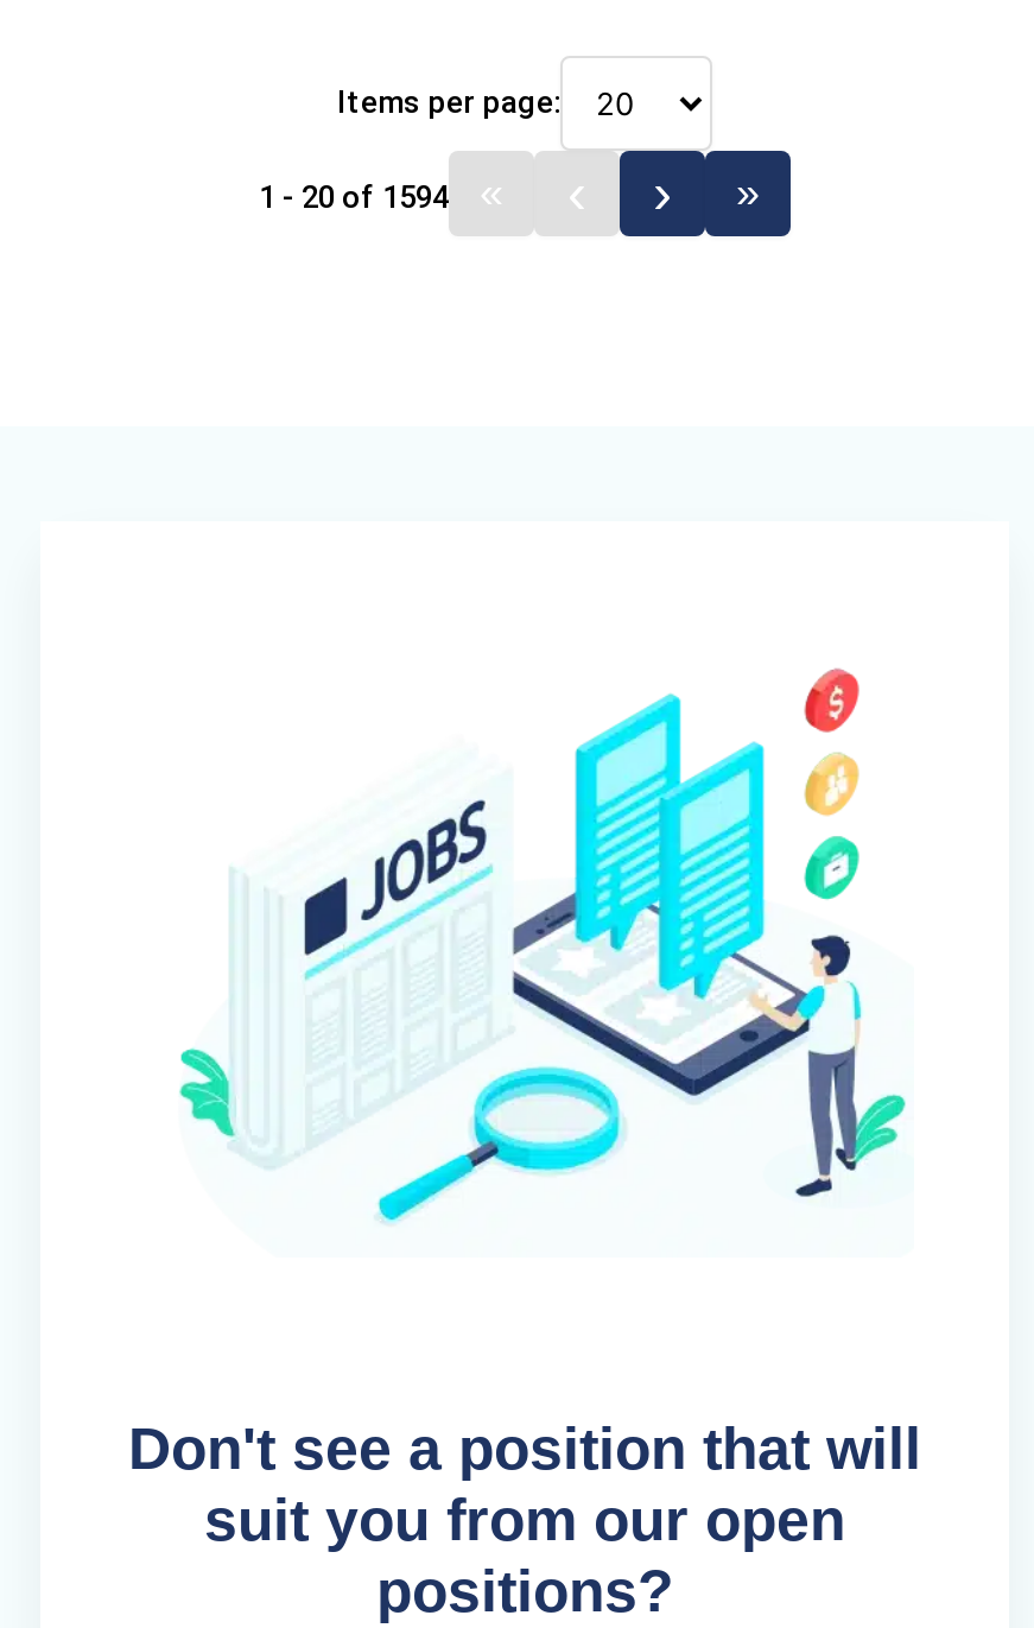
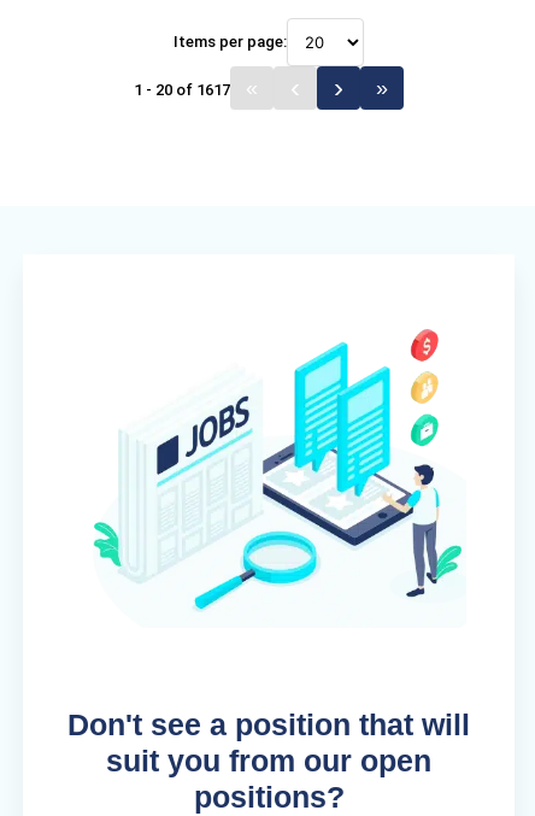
[259,180,449,215] 1 - 20 of 1594 -> [134,81,230,99] 1 - 20 of 1617

